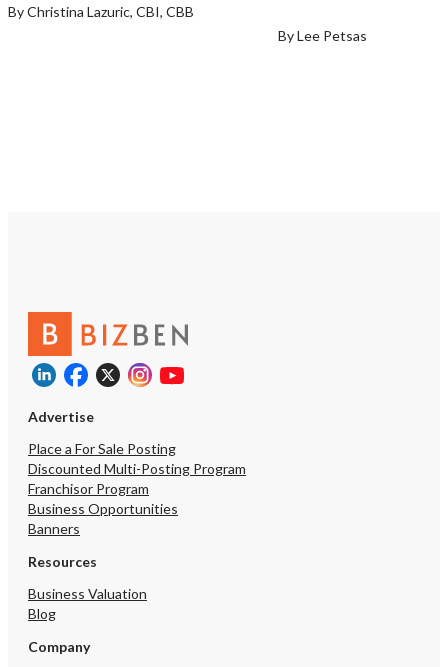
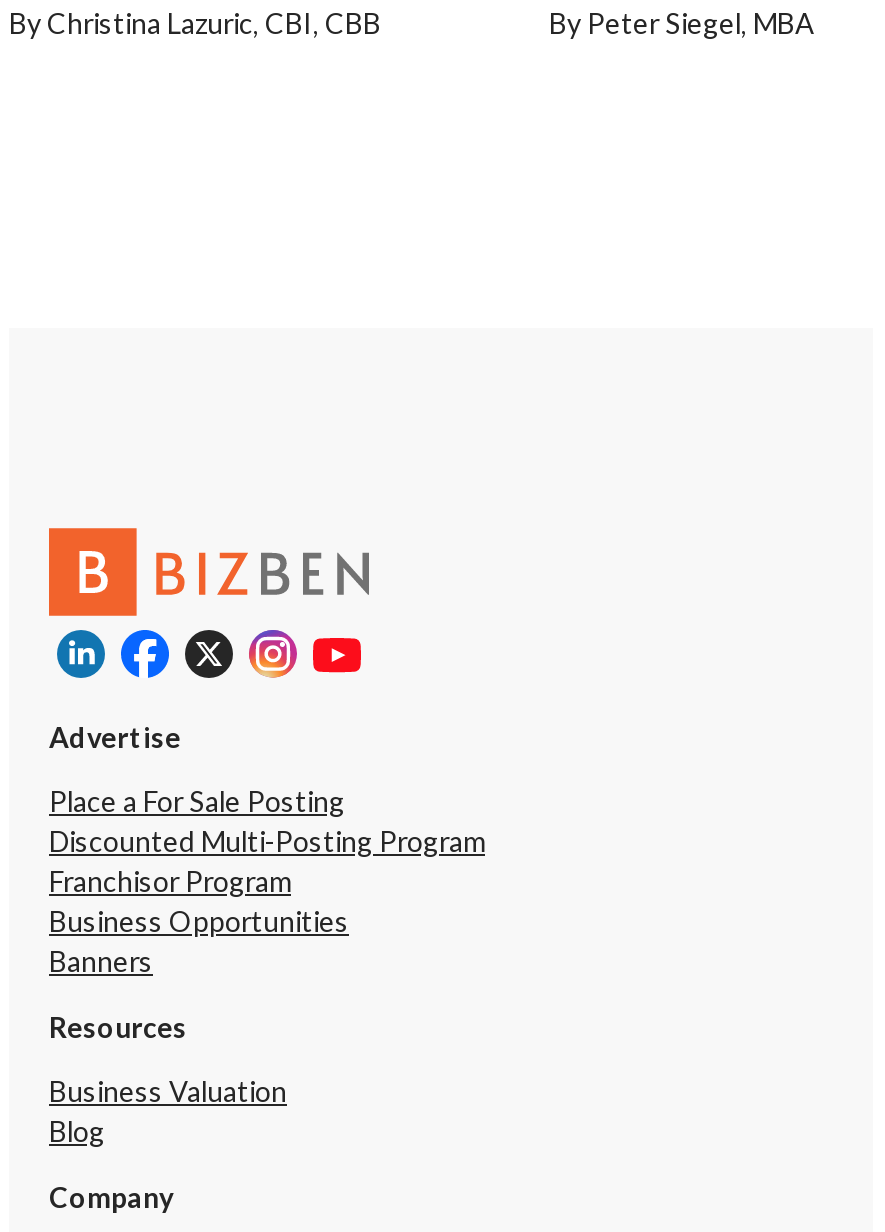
[278,27,367,44] By Lee Petsas -> [549,6,815,40] By Peter Siegel, MBA

